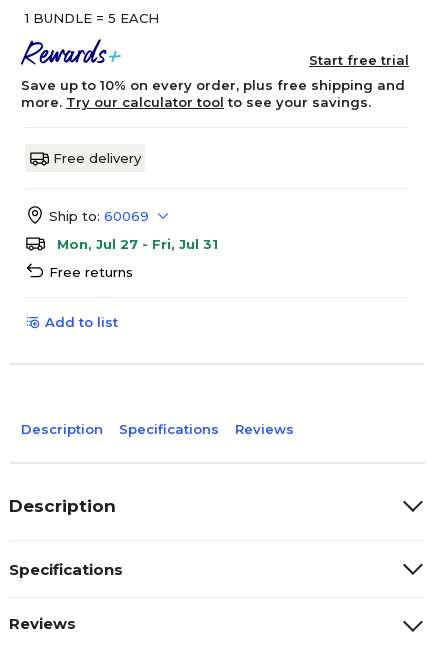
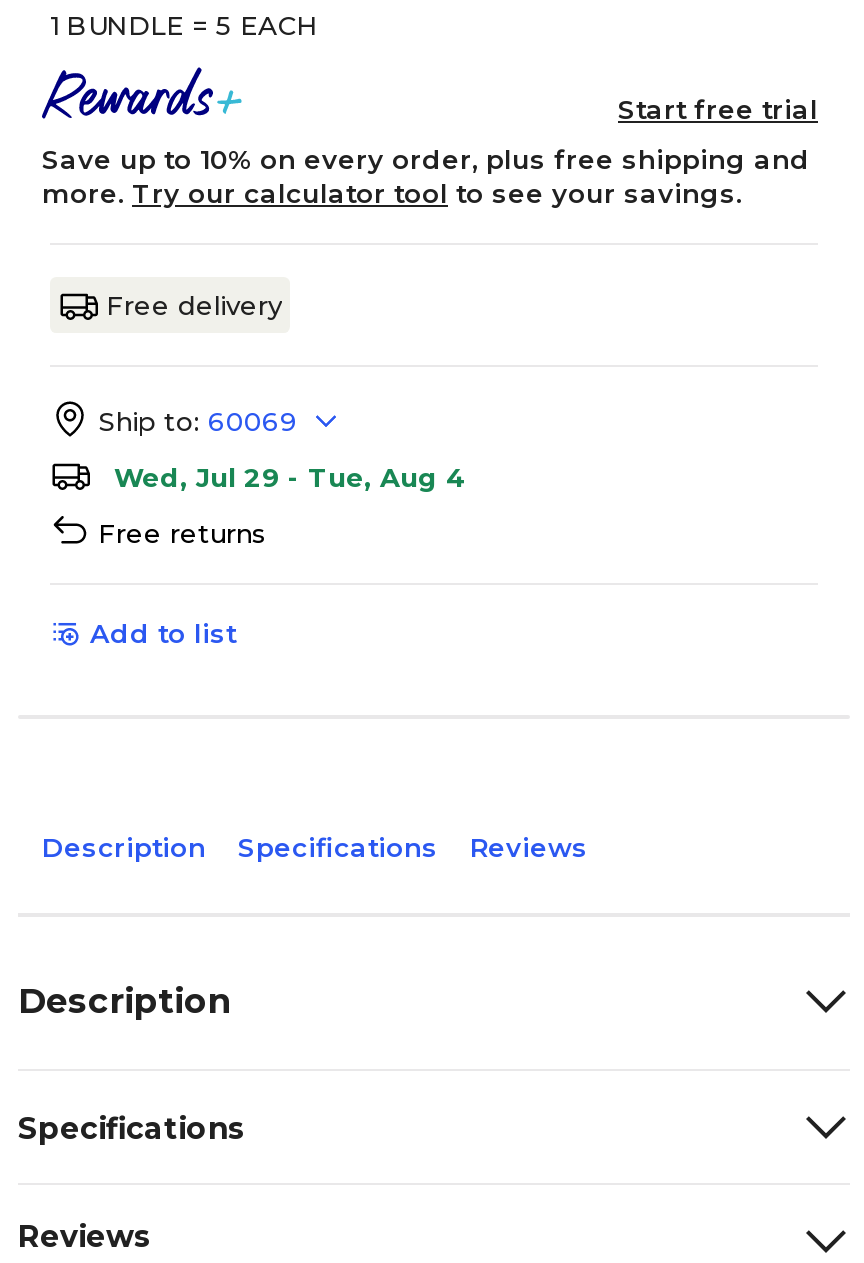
[57,236,218,252] Mon, Jul 27 - Fri, Jul 31 -> [114,461,466,493] Wed, Jul 29 - Tue, Aug 4

